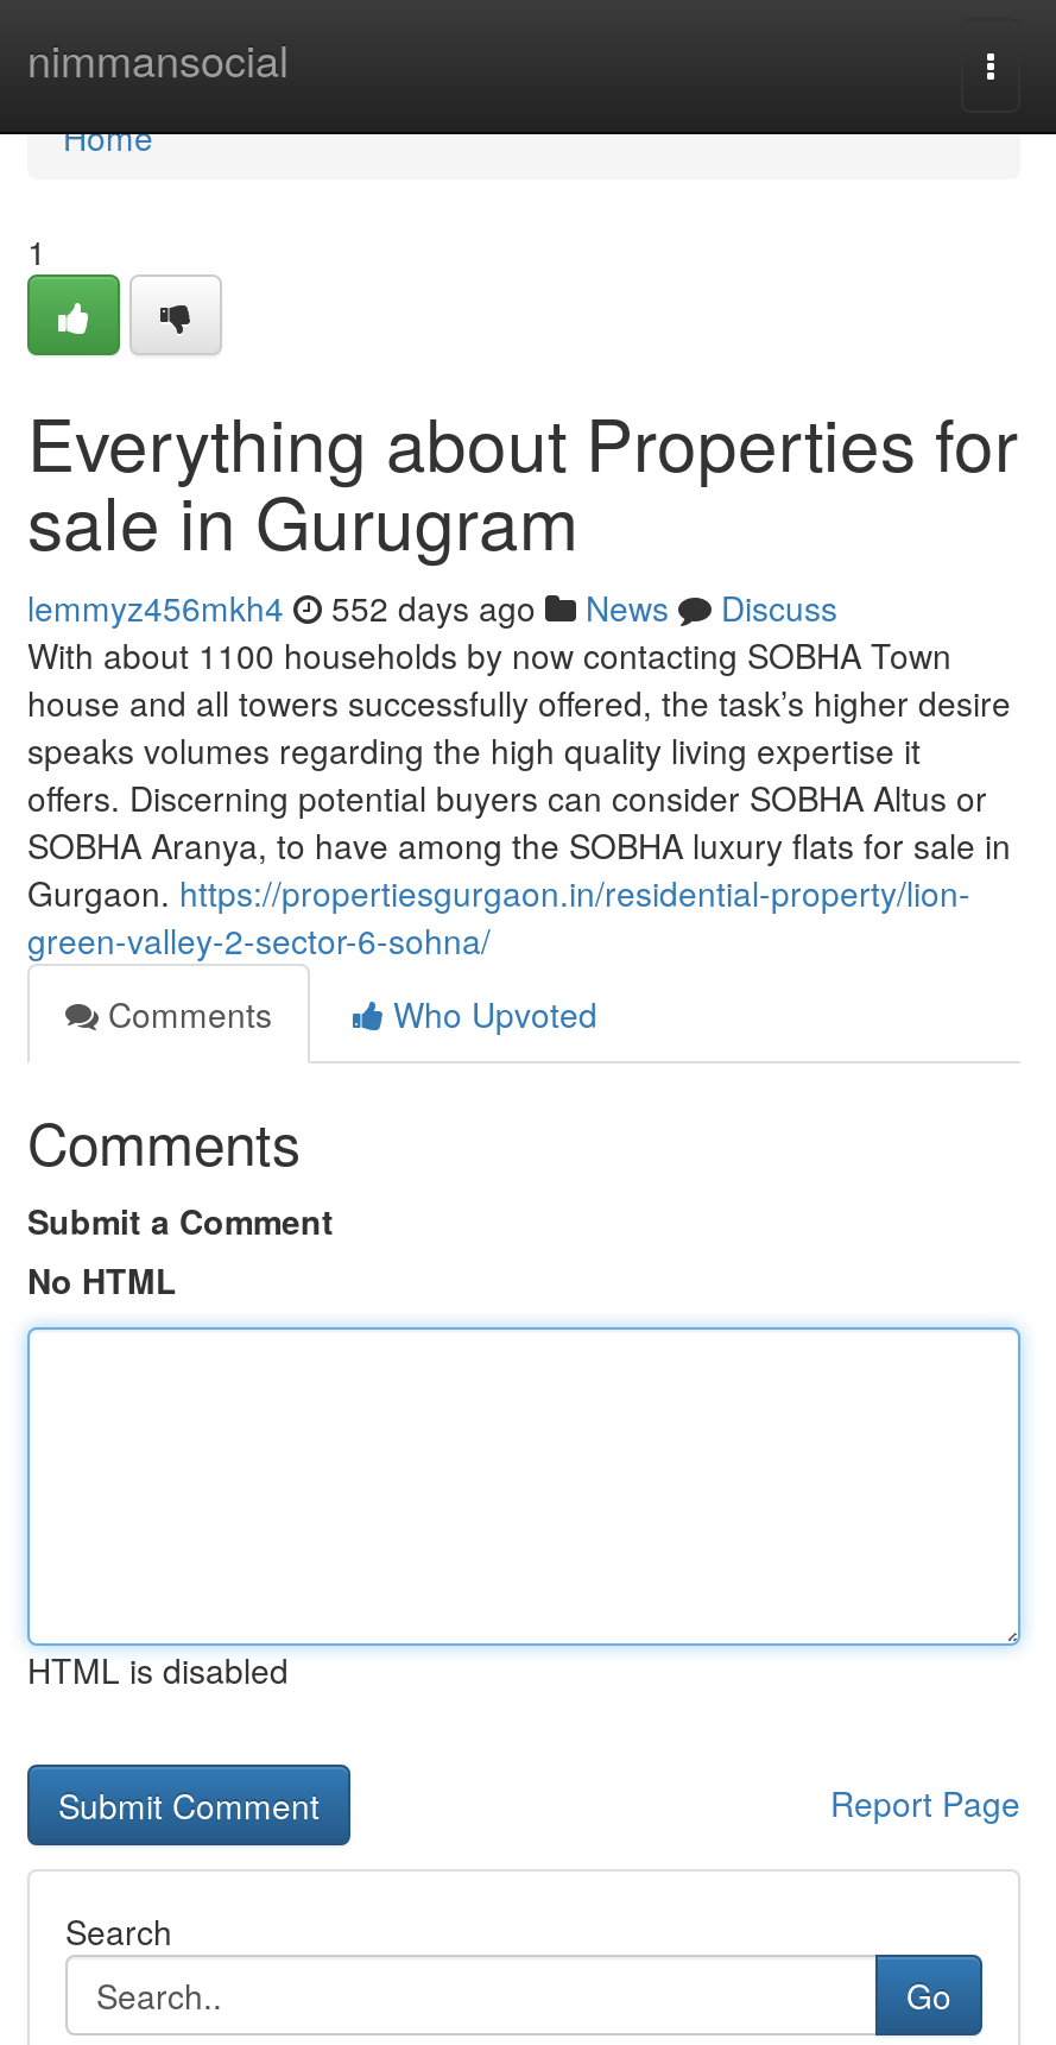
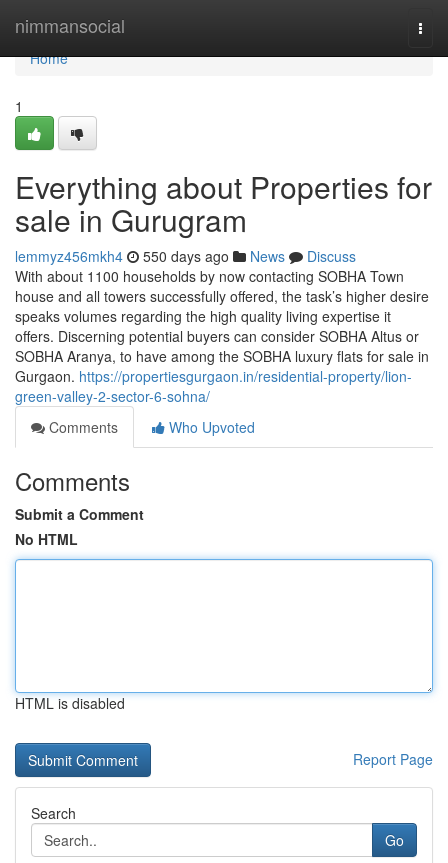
[27,583,837,631] lemmyz456mkh4 552 days ago News Discuss -> [15,246,356,266] lemmyz456mkh4 550 days ago News Discuss

